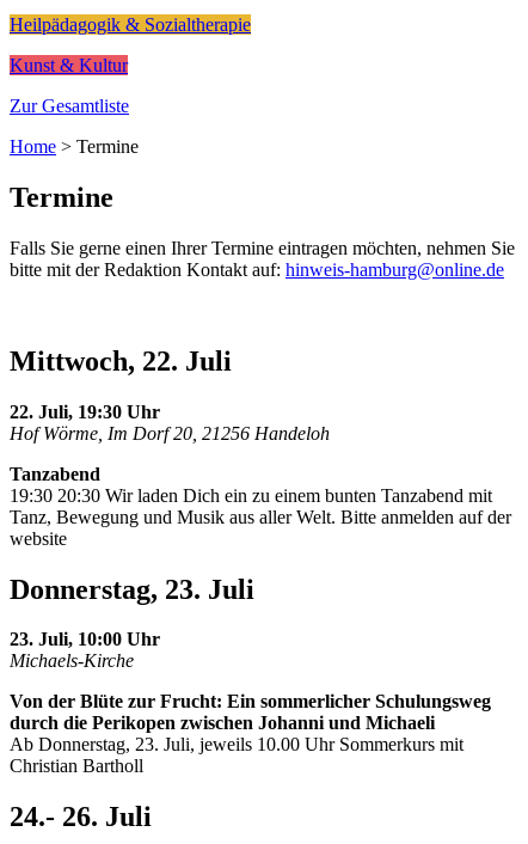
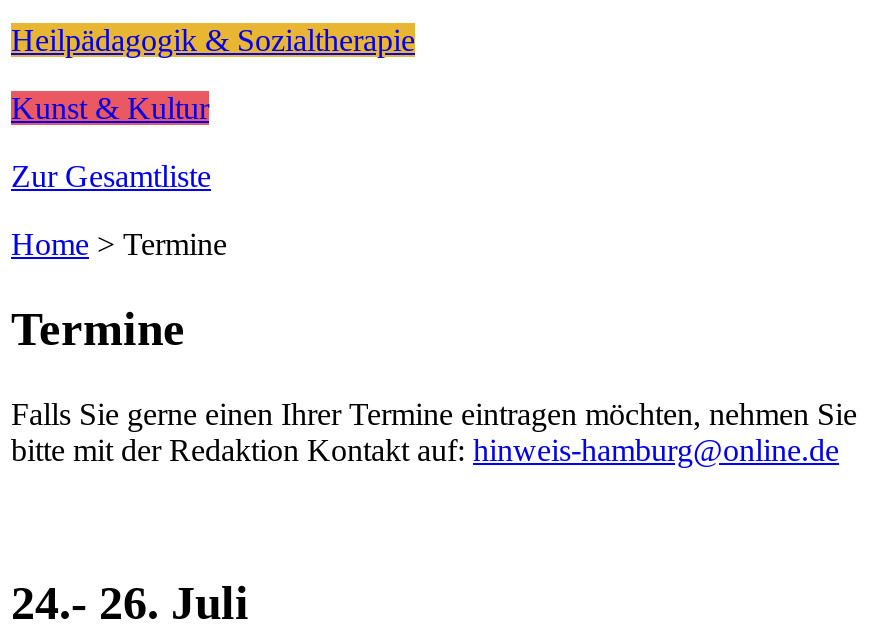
[10,345,511,776] Mittwoch, 22. Juli | 22. Juli, 19:30 Uhr | Hof Wörme, Im Dorf 20, 21256 Handeloh | Tanzabend | 19:30 20:30 Wir laden Dich ein zu einem bunten Tanzabend mit | Tanz, Bewegung und Musik aus aller Welt. Bitte anmelden auf der | website | Donnerstag, 23. Juli | 23. Juli, 10:00 Uhr | Michaels-Kirche | Von der Blüte zur Frucht: Ein sommerlicher Schulungsweg | durch die Perikopen zwischen Johanni und Michaeli | Ab Donnerstag, 23. Juli, jeweils 10.00 Uhr Sommerkurs mit | Christian Bartholl -> none

